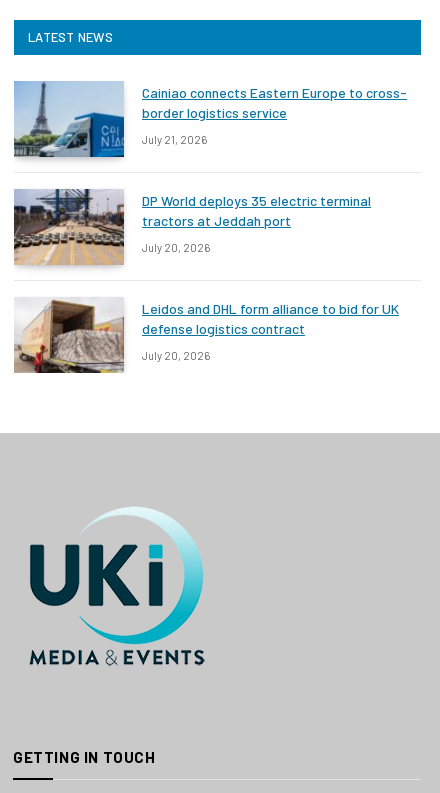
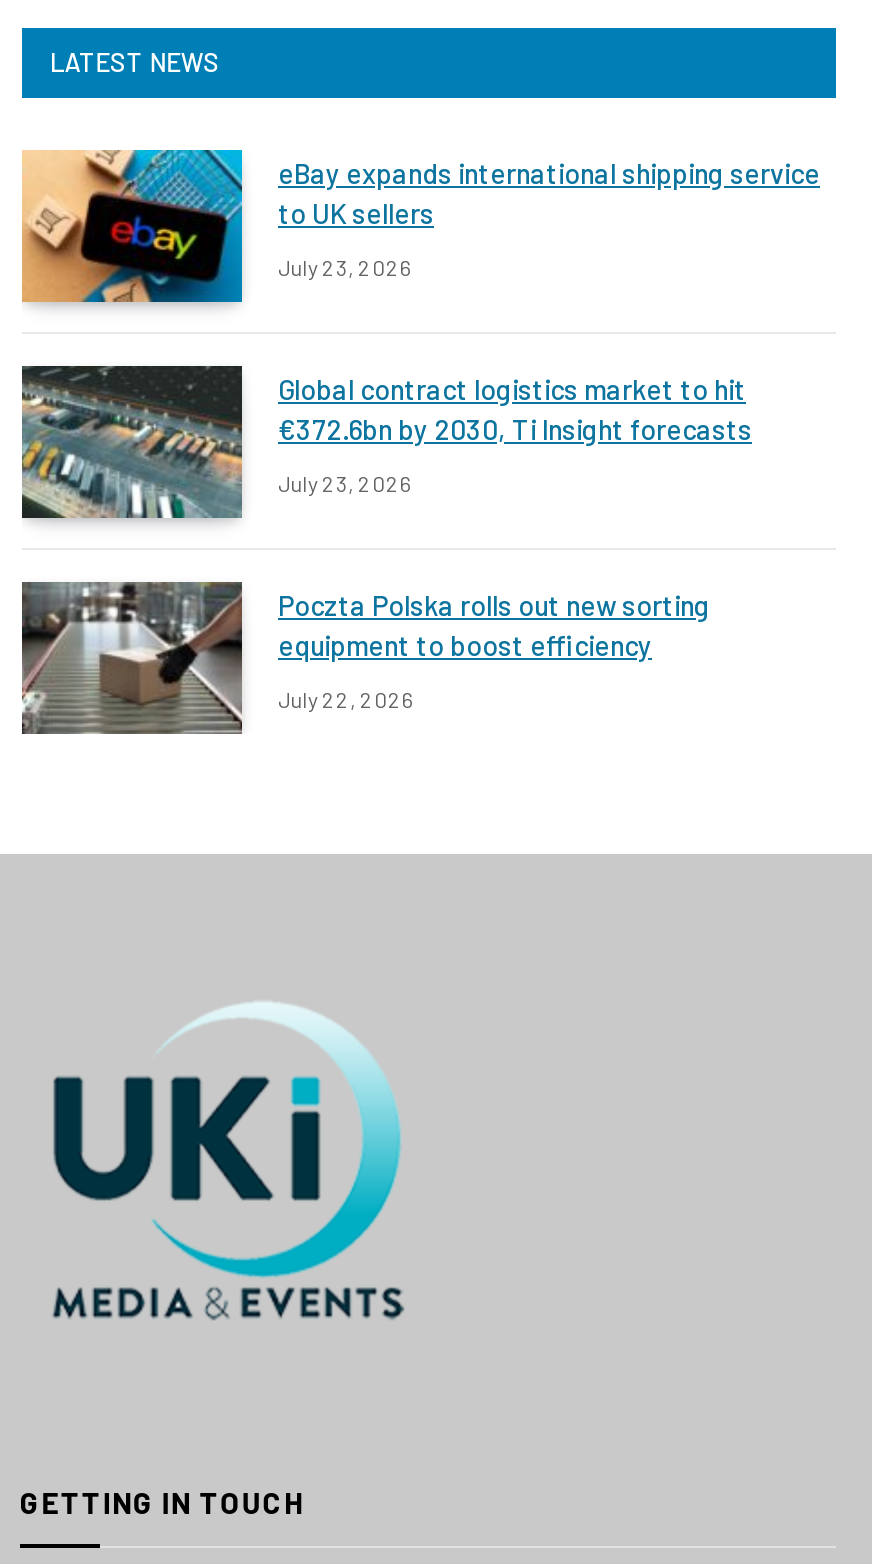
[13,80,407,158] [image] | Cainiao connects Eastern Europe to cross- | border logistics service -> [20,150,820,304] [image] | eBay expands international shipping service | to UK sellers
[142,133,207,146] July 21, 2026 -> [278,253,412,279] July 23, 2026
[13,189,371,265] [image] | DP World deploys 35 electric terminal | tractors at Jeddah port -> [20,364,752,520] [image] | Global contract logistics market to hit | €372.6bn by 2030, Ti Insight forecasts
[142,241,210,254] July 20, 2026 -> [278,469,412,495] July 23, 2026
[14,297,399,373] [image] | Leidos and DHL form alliance to bid for UK | defense logistics contract -> [20,580,710,734] [image] | Poczta Polska rolls out new sorting | equipment to boost efficiency
[142,349,210,362] July 20, 2026 -> [278,685,414,711] July 22, 2026

